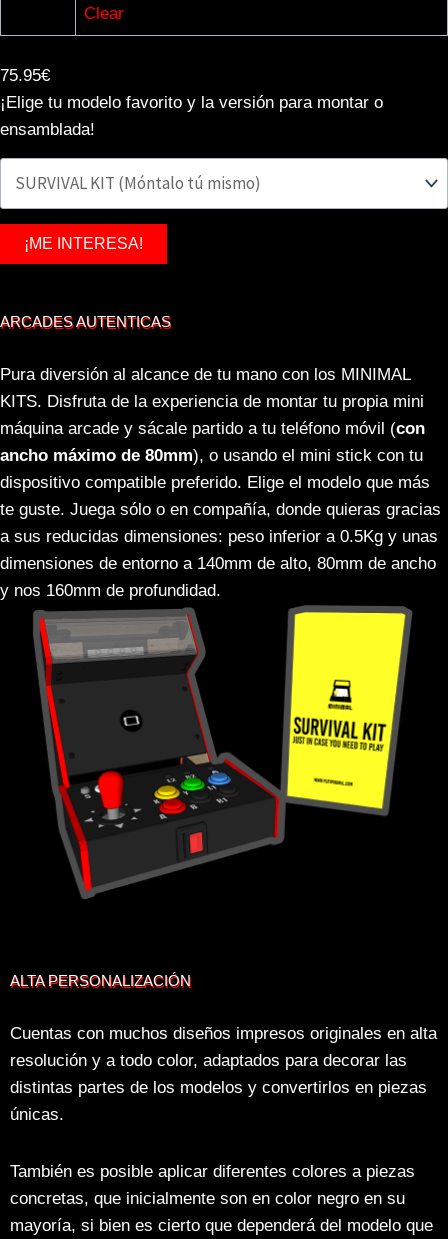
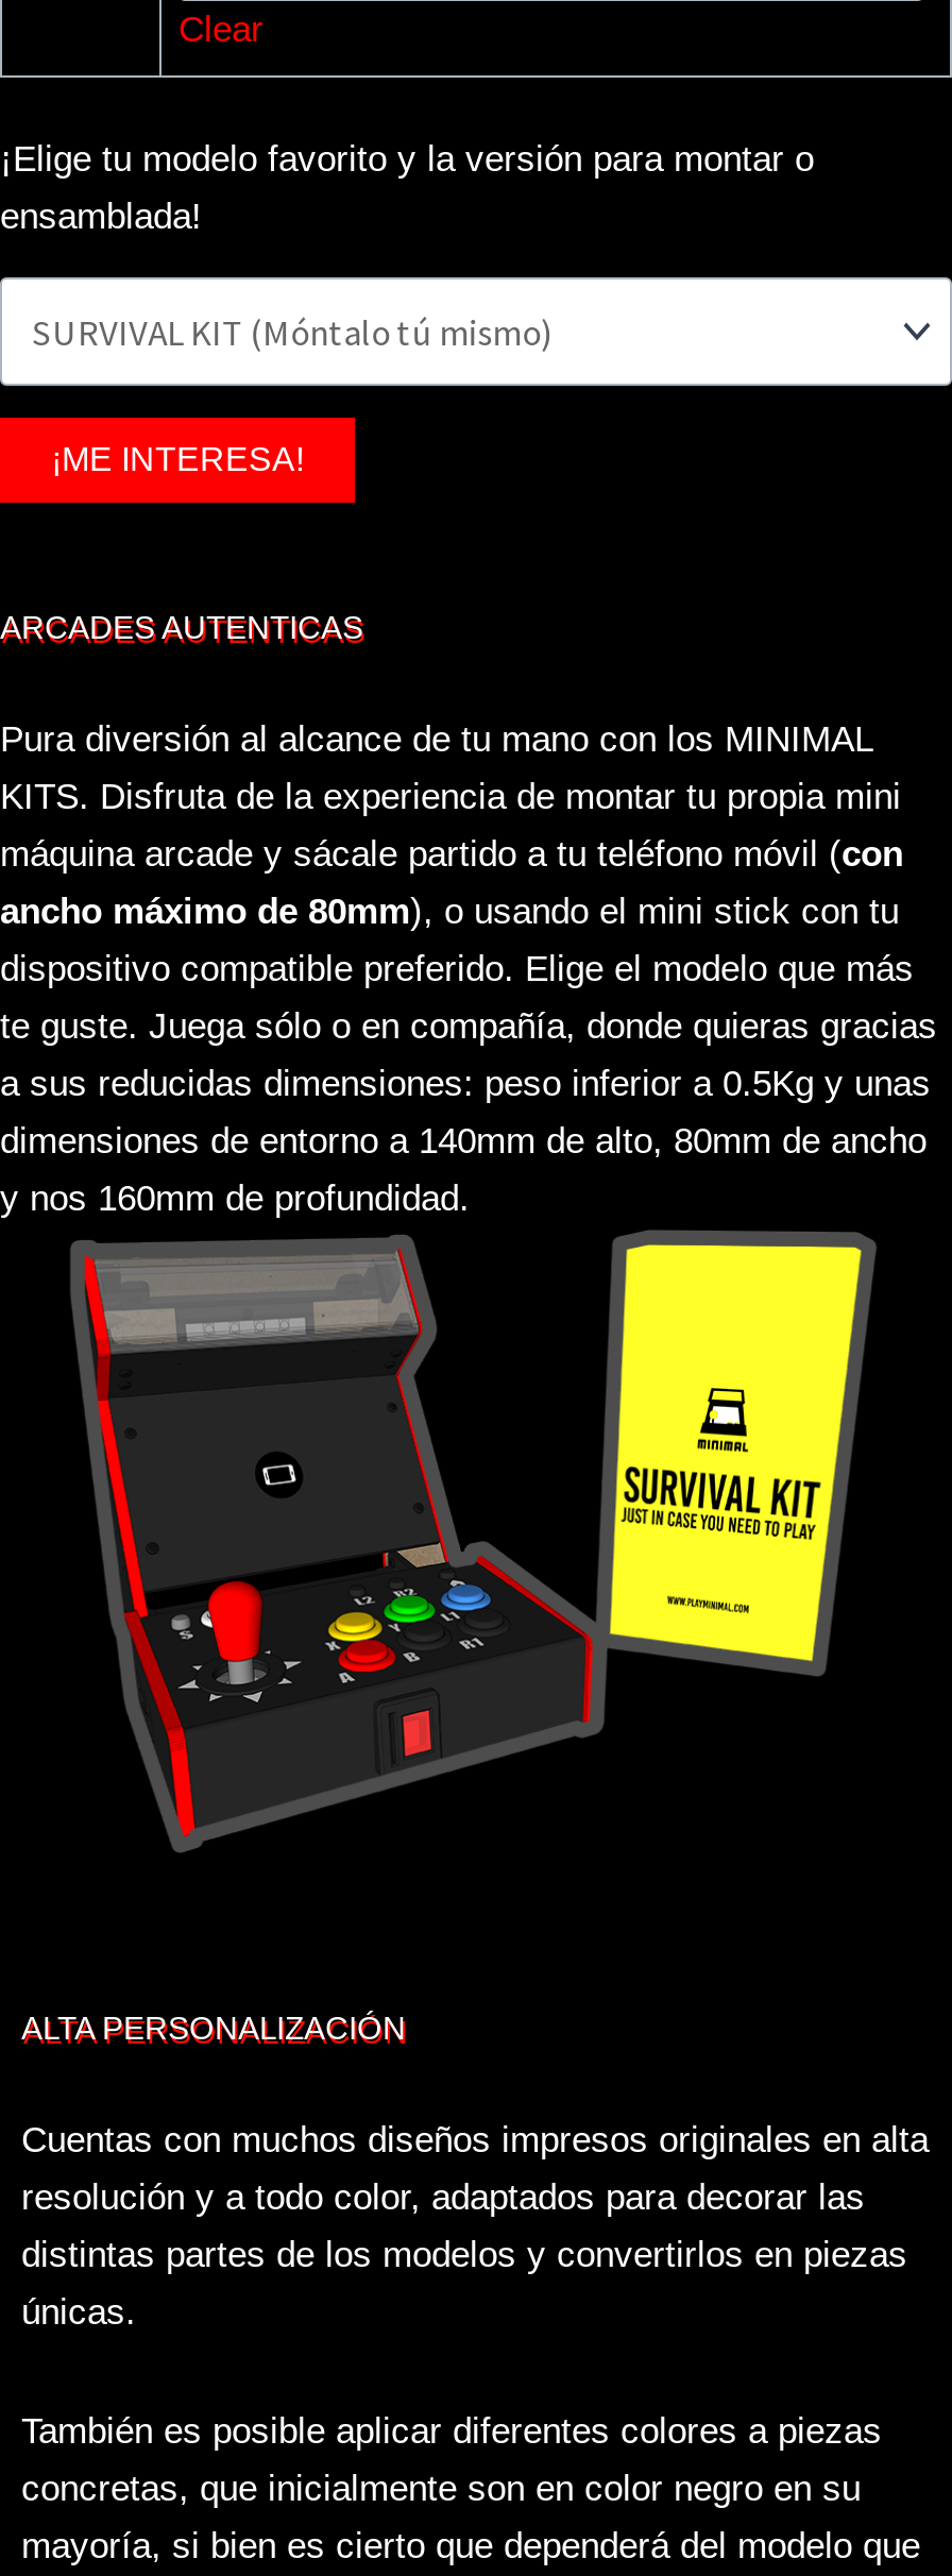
[0,65,50,84] 75.95€ -> none

